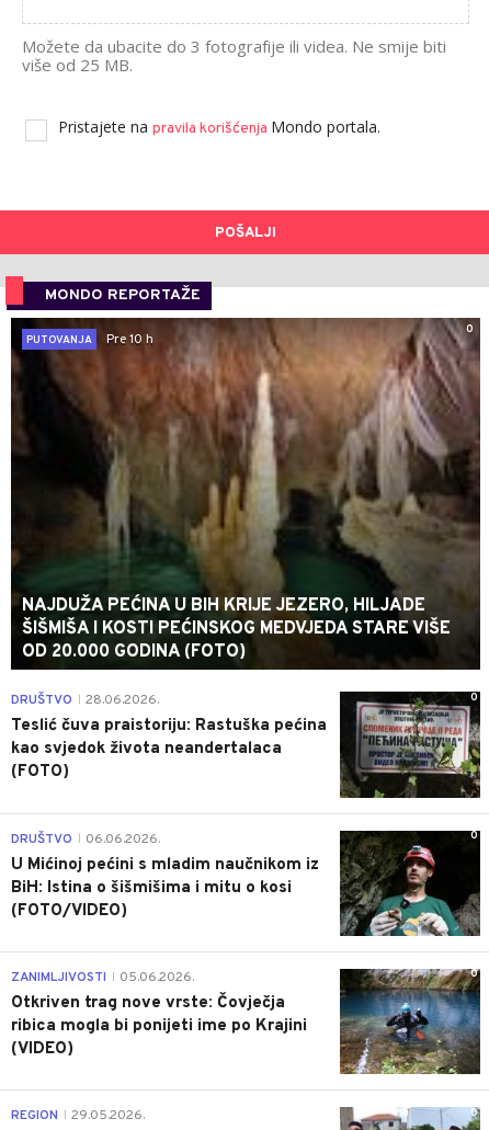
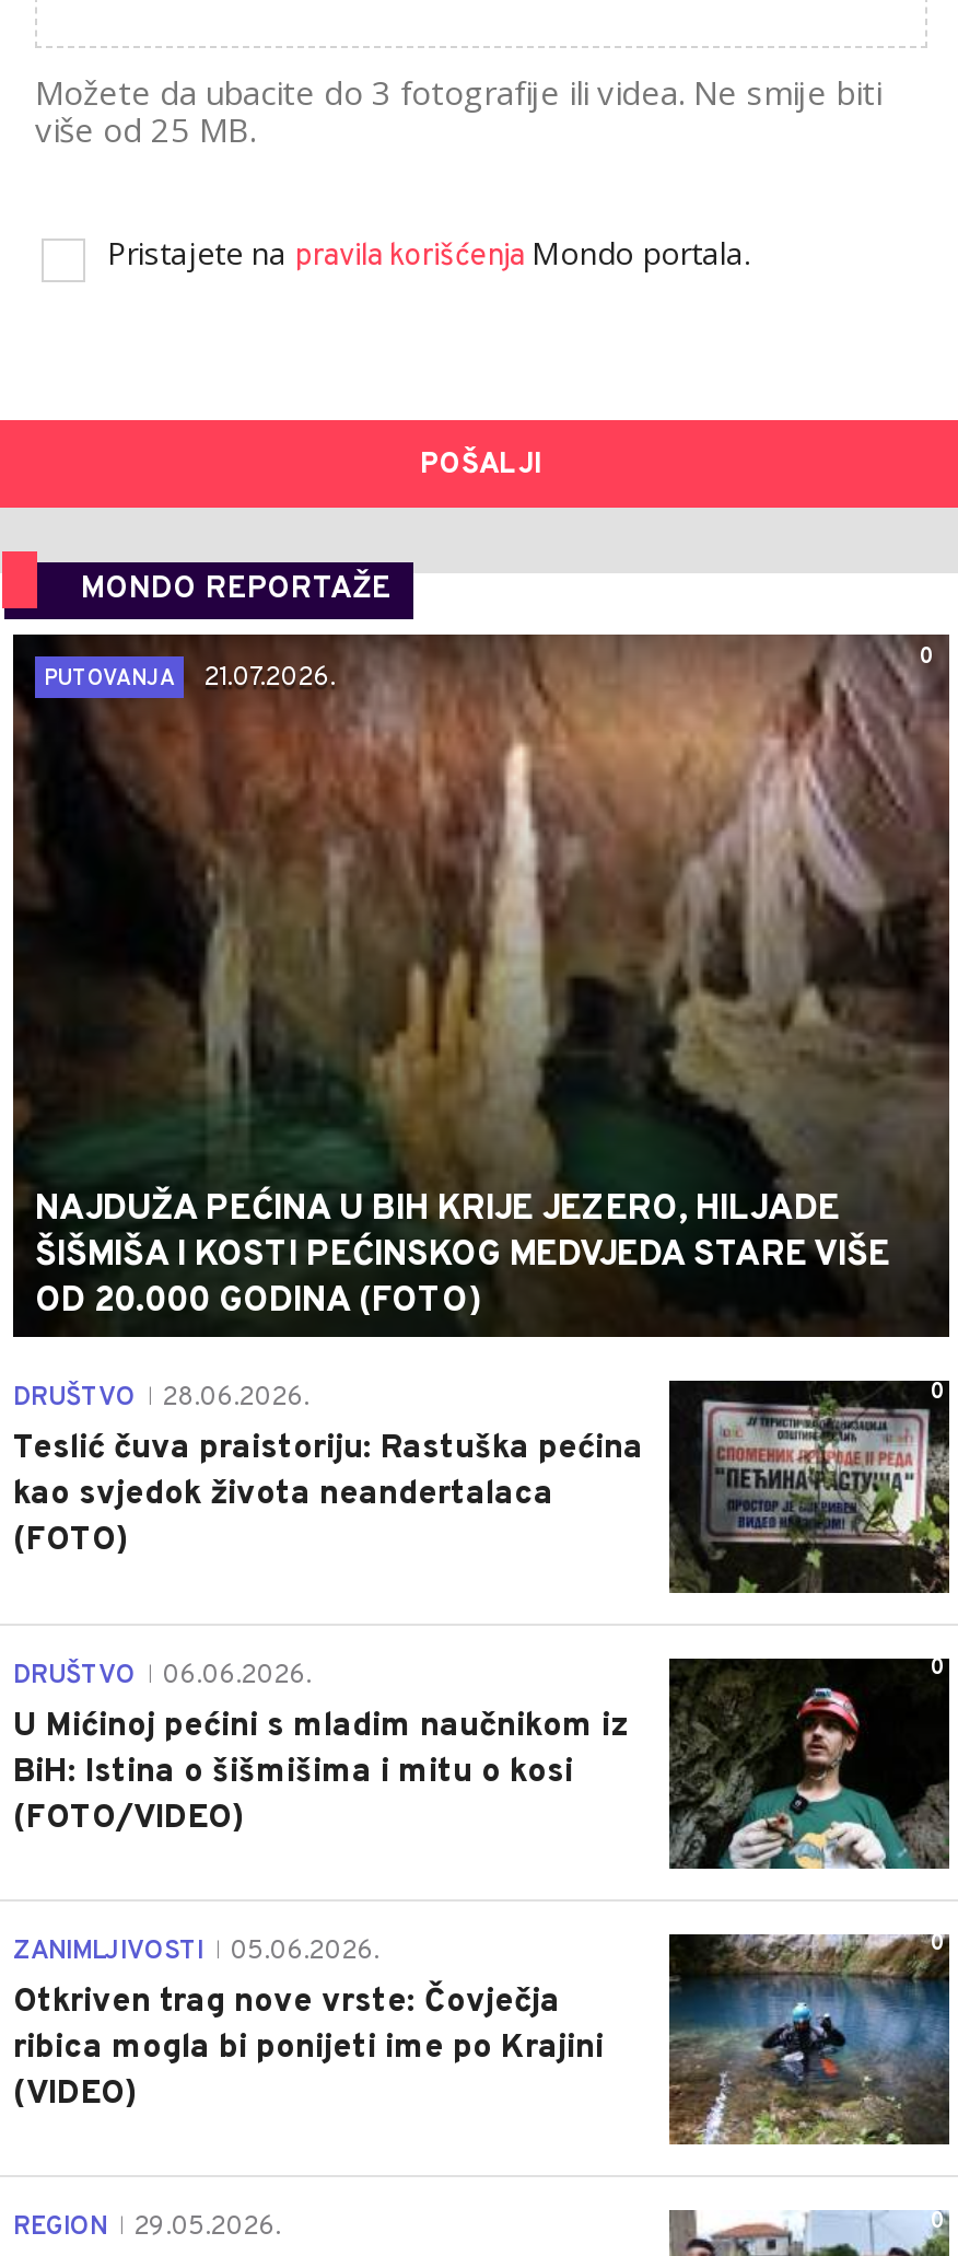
[26,331,153,348] PUTOVANJA Pre 10 h -> [44,660,335,695] PUTOVANJA 21.07.2026.

